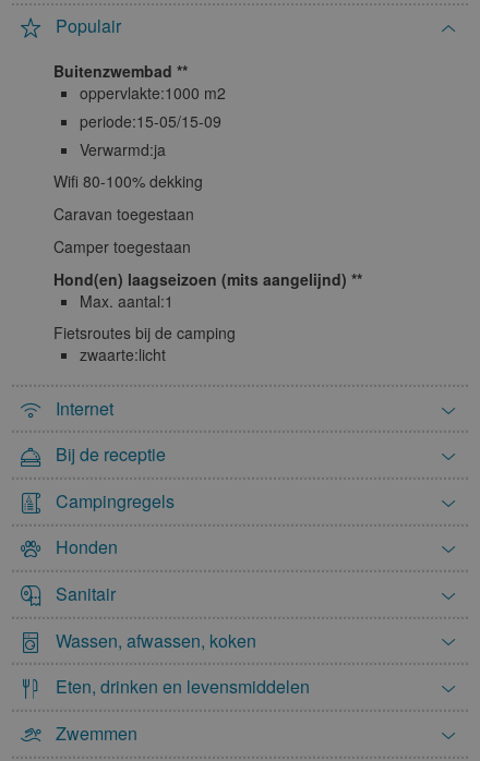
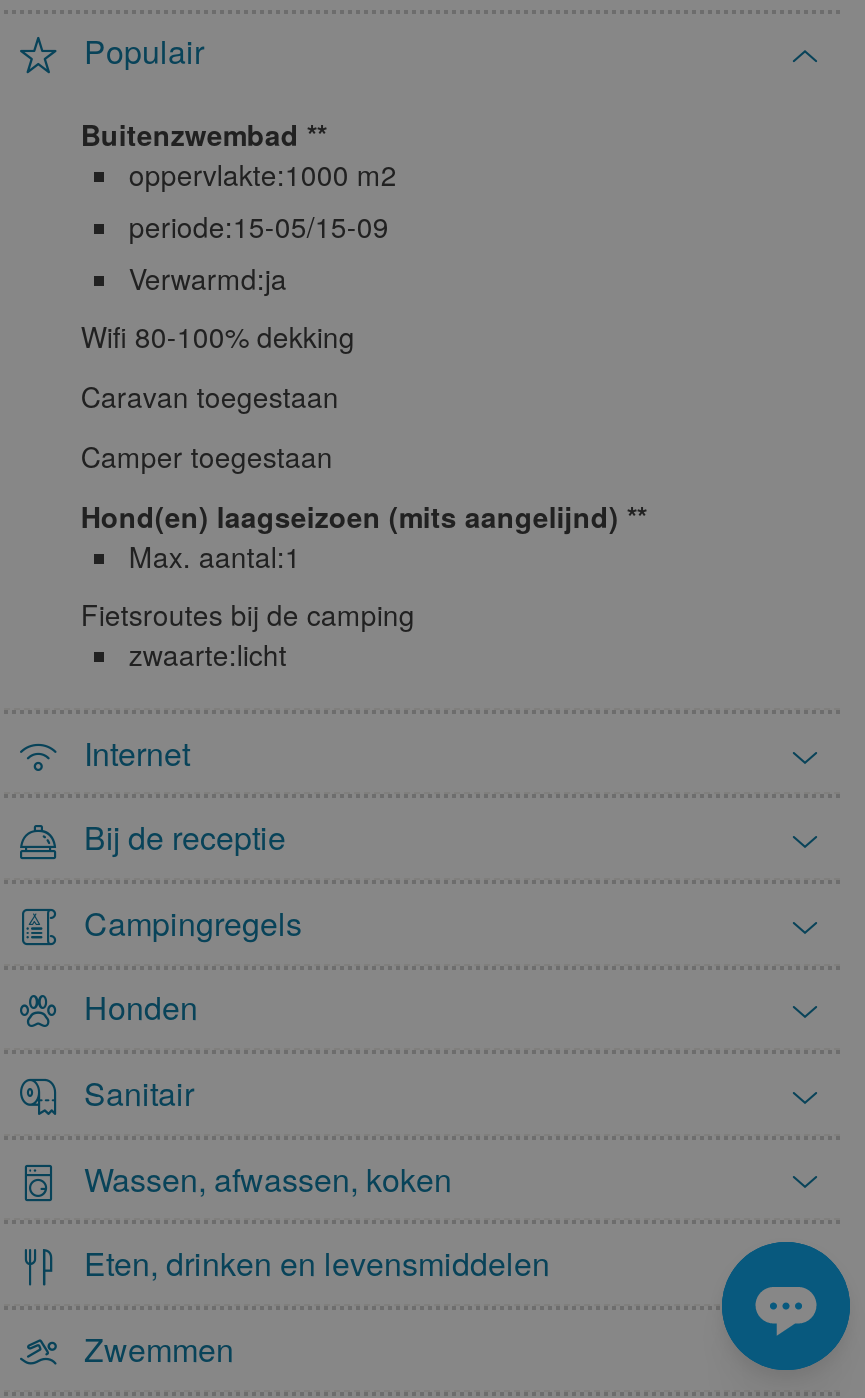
none -> [718,1240,854,1380] [image]

